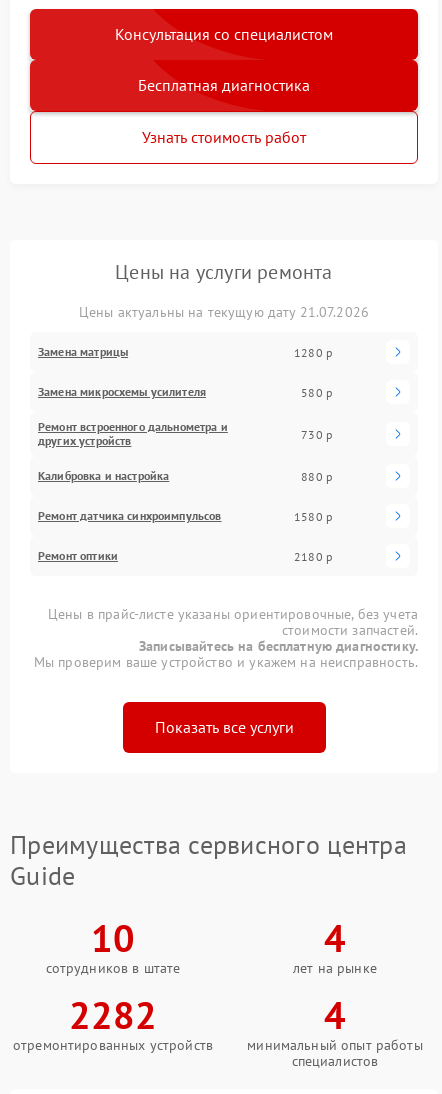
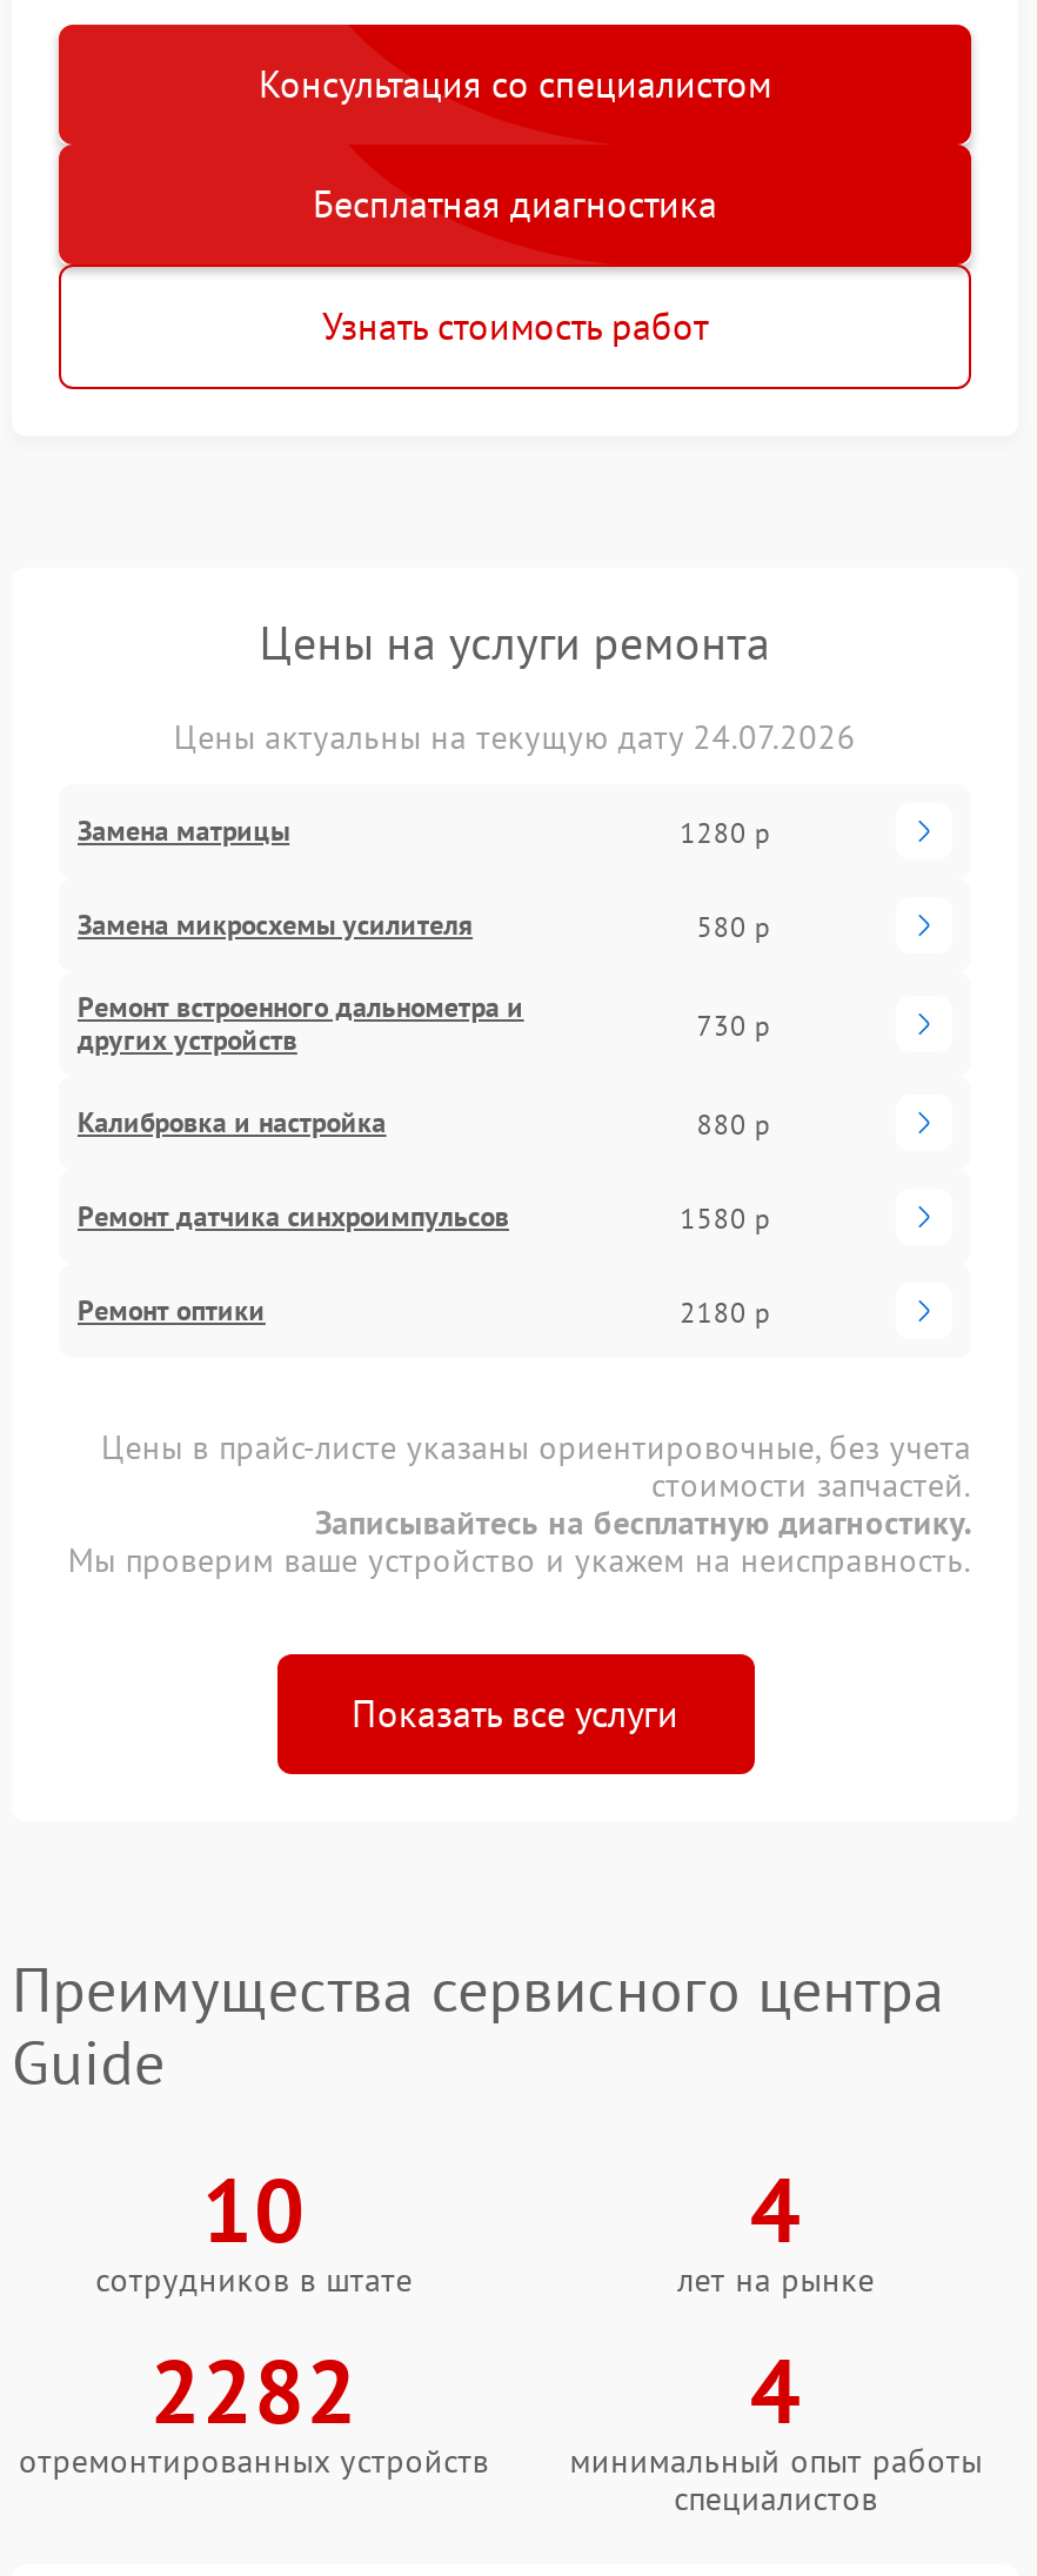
[79,303,369,321] Цены актуальны на текущую дату 21.07.2026 -> [174,716,856,758] Цены актуальны на текущую дату 24.07.2026

